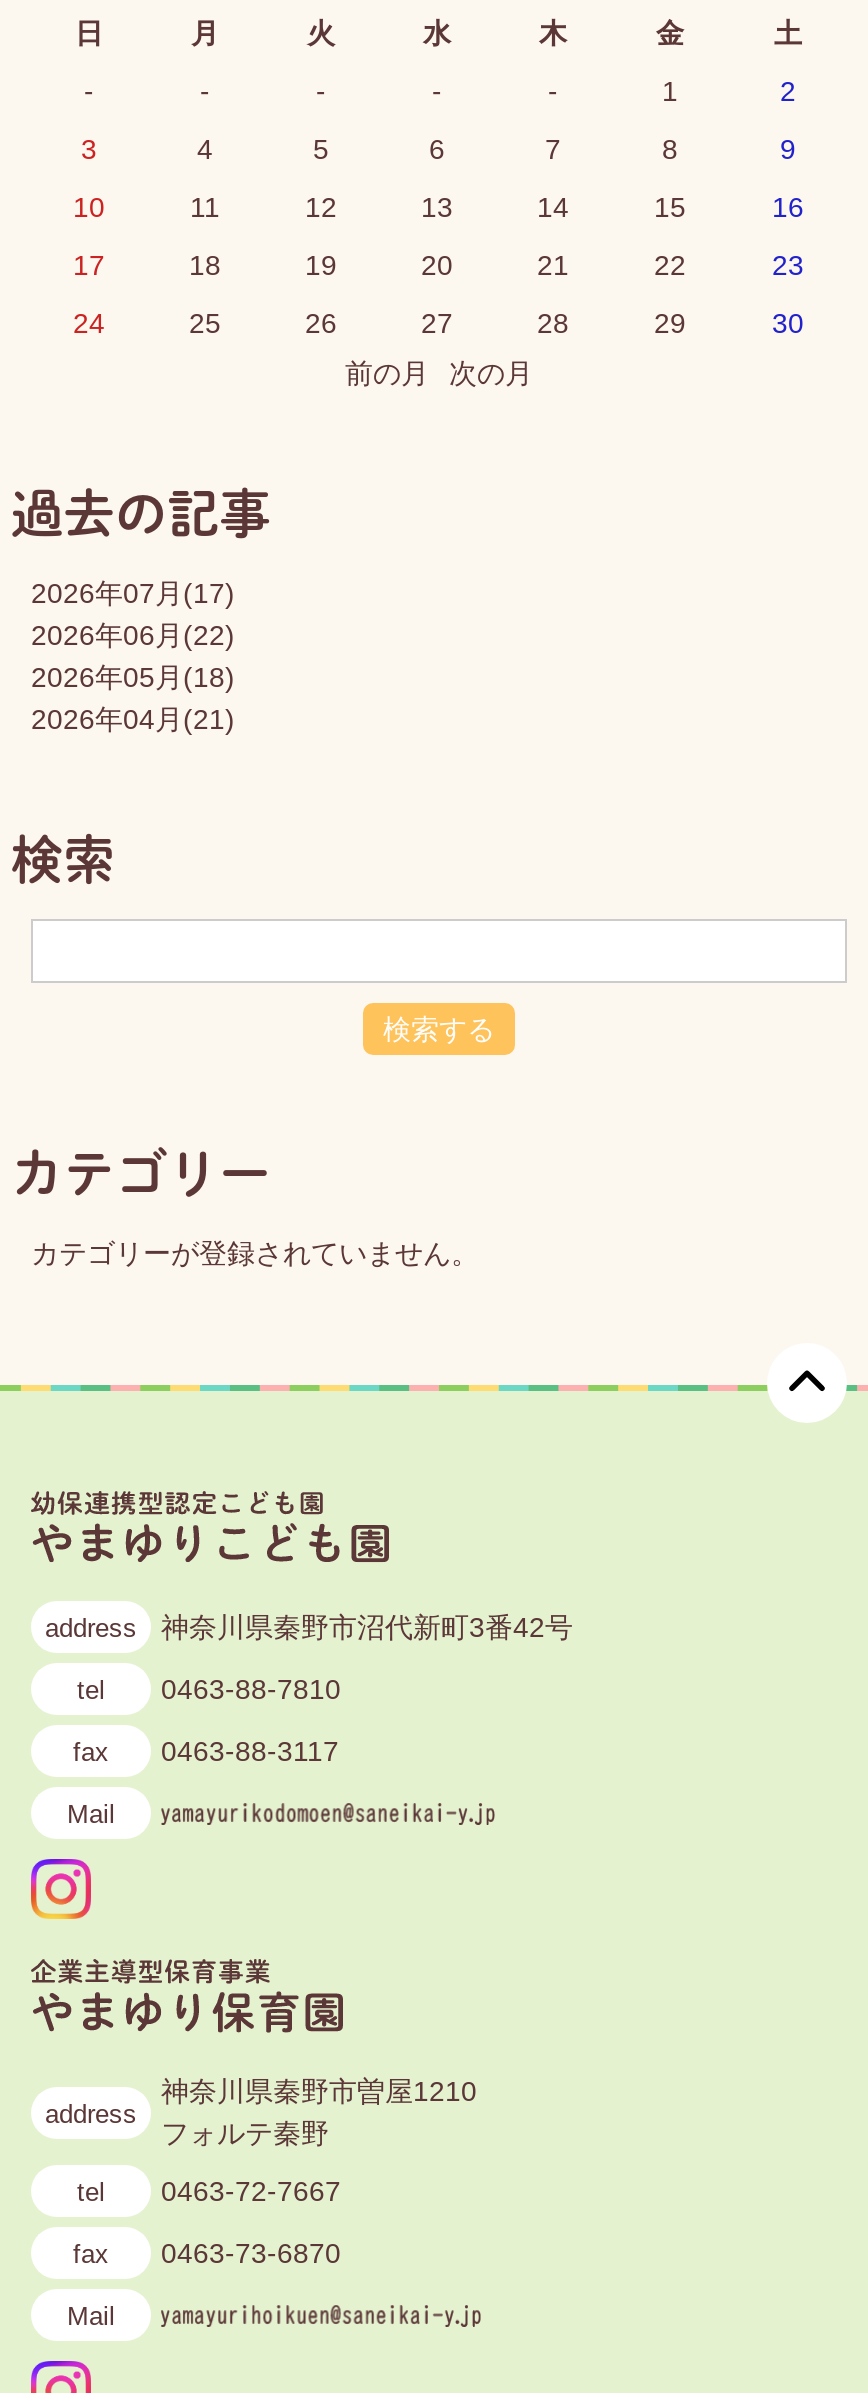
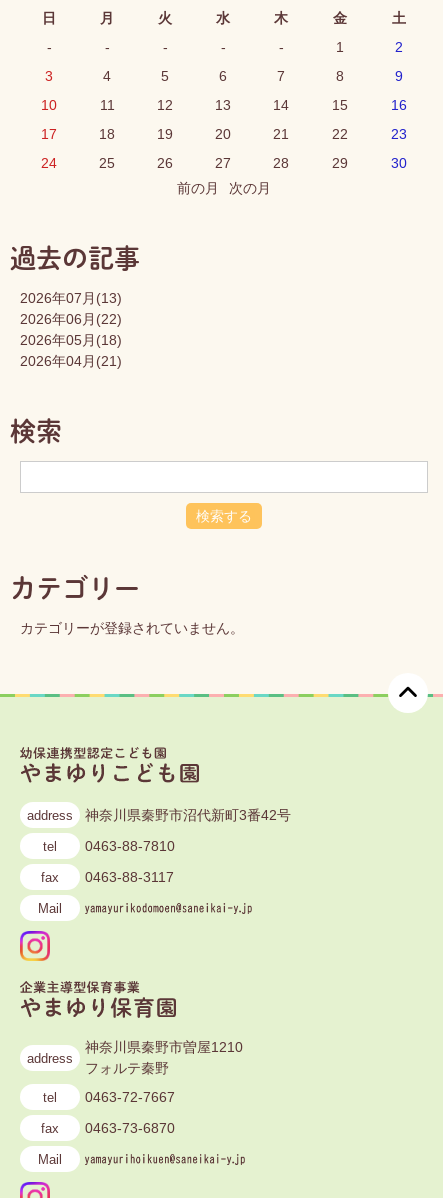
[31,577,235,609] 2026年07月(17) -> [20,290,122,306] 2026年07月(13)

